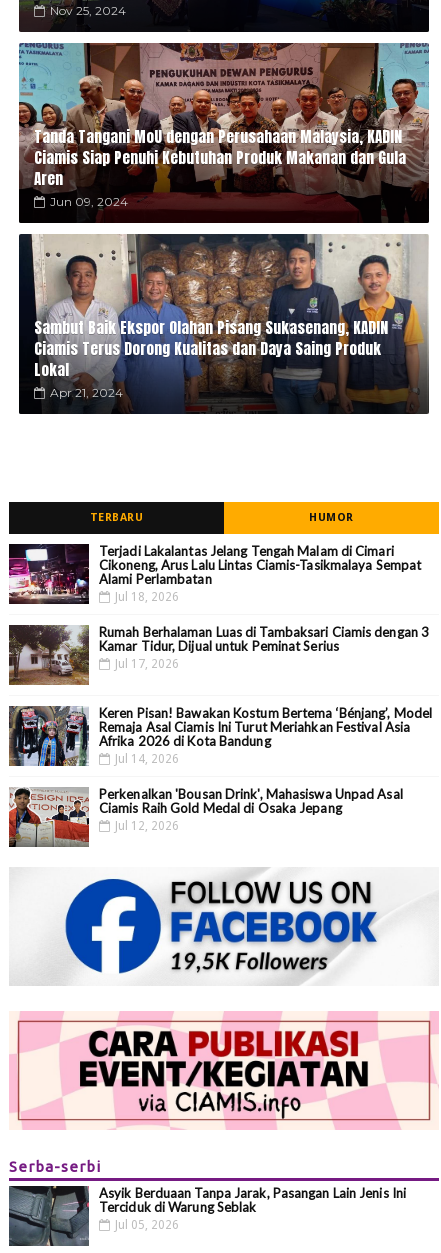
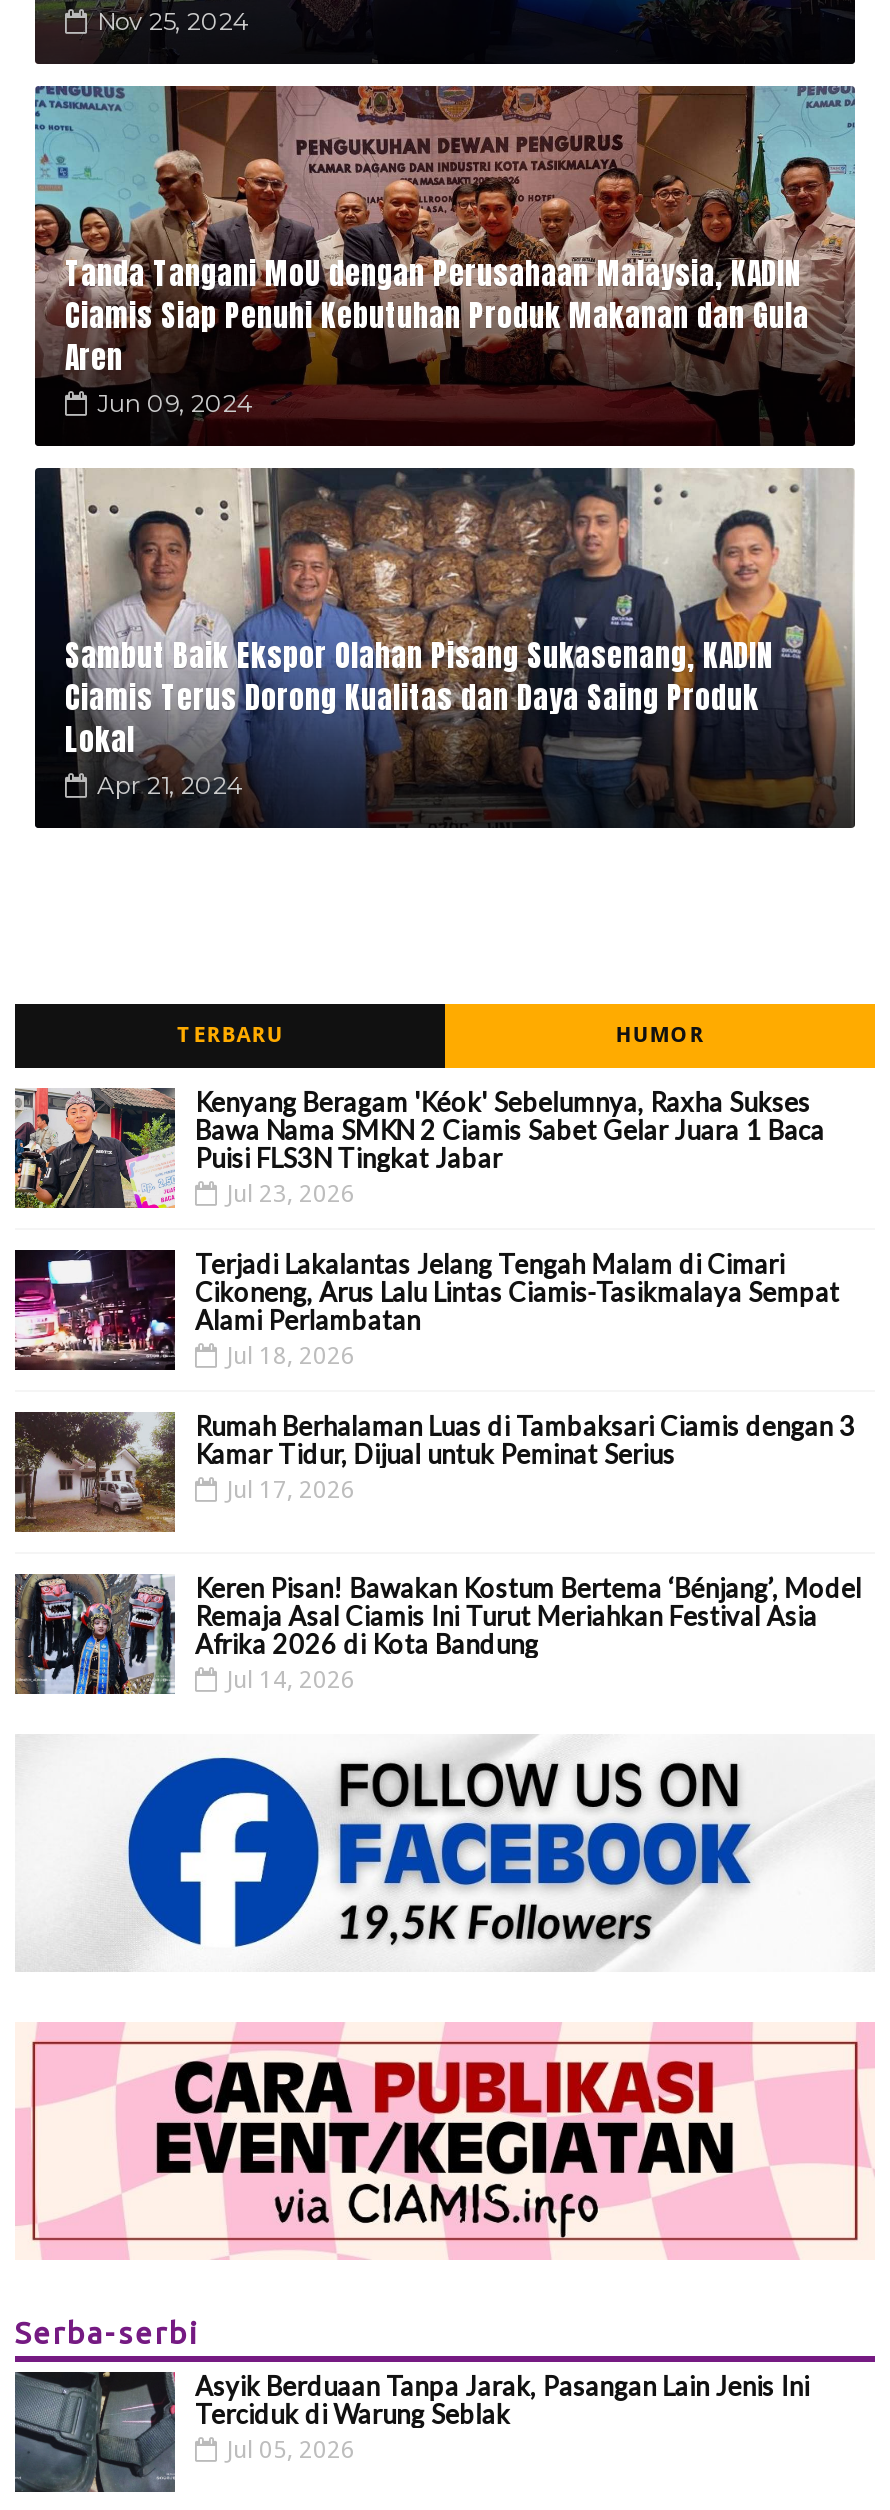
none -> [13,1085,825,1210] [image] | Kenyang Beragam 'Kéok' Sebelumnya, Raxha Sukses | Bawa Nama SMKN 2 Ciamis Sabet Gelar Juara 1 Baca | Puisi FLS3N Tingkat Jabar | Jul 23, 2026
moved [7,542,432,765] -> [11,1247,861,1693]: [image] | Terjadi Lakalantas Jelang Tengah Malam di Cimari | Cikoneng, Arus Lalu Lintas Ciamis-Tasikmalaya Sempat | ... | Afrika 2026 di Kota Bandung | Jul 14, 2026
[9,785,403,848] [image] | Perkenalkan 'Bousan Drink', Mahasiswa Unpad Asal | Ciamis Raih Gold Medal di Osaka Jepang | Jul 12, 2026 -> none

